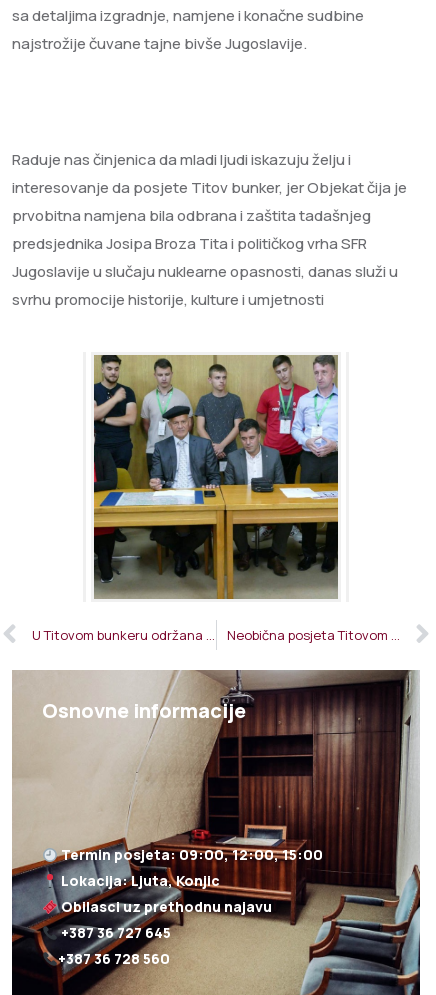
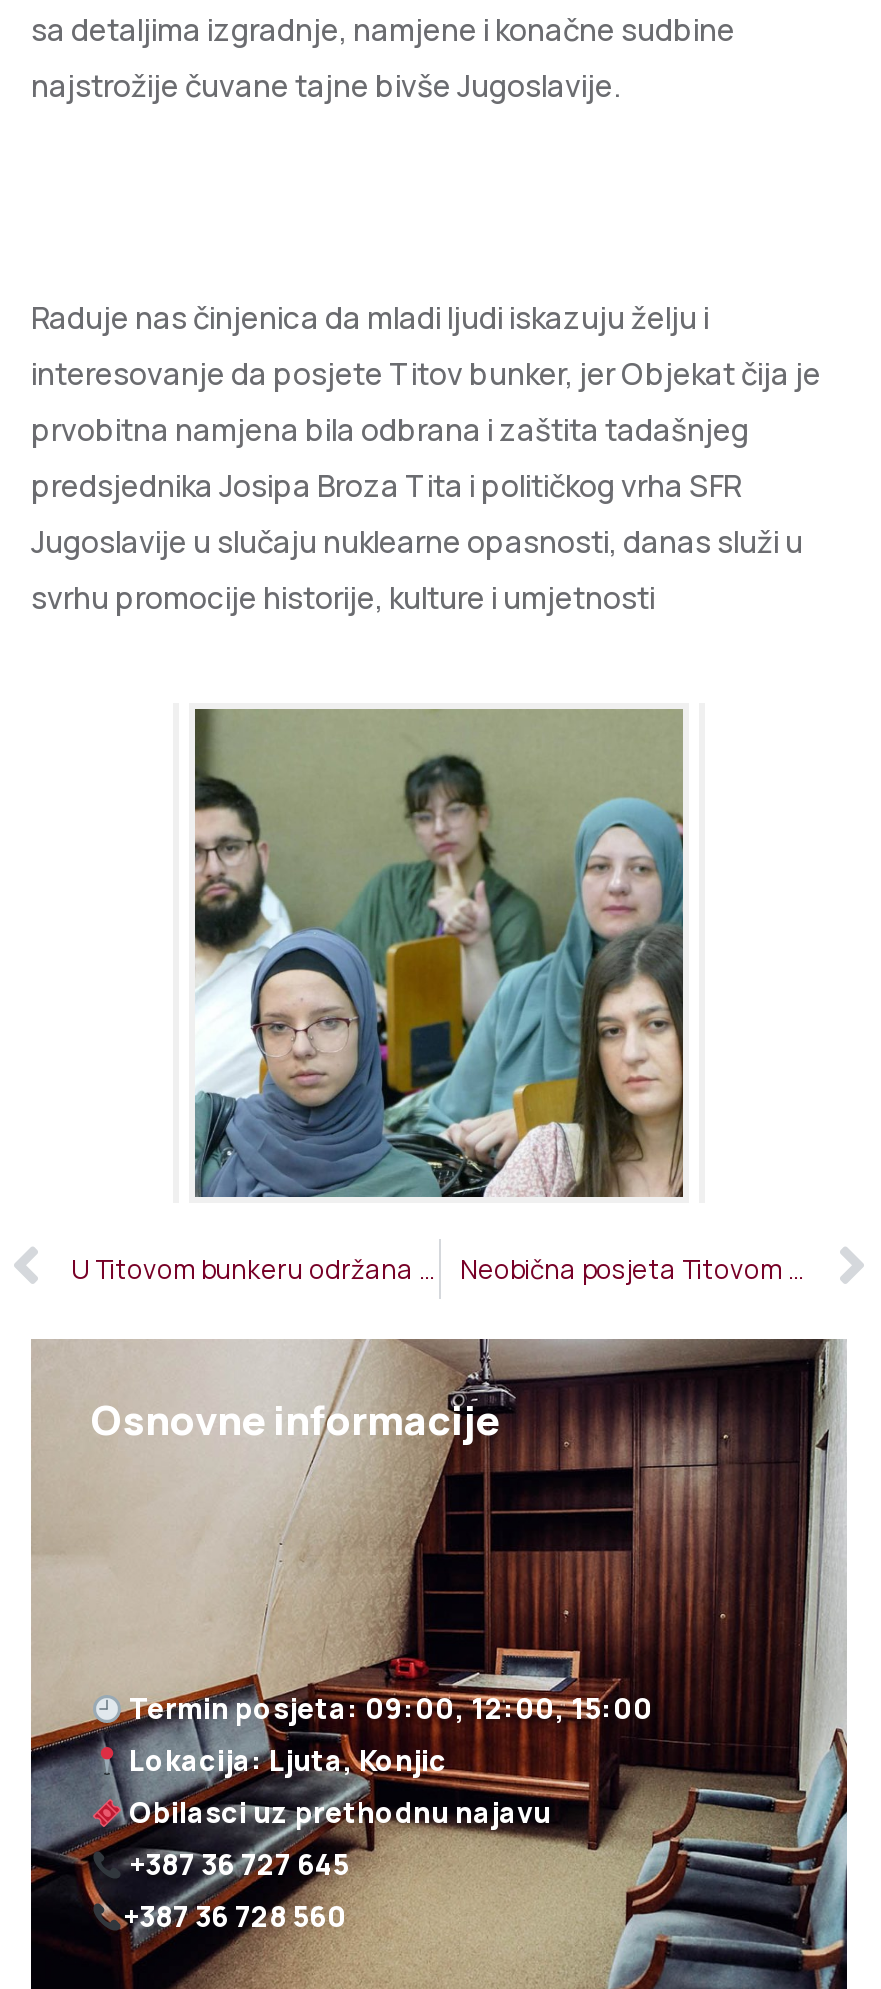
[93,355,339,600] [image] -> [193,709,685,1199] [image]

